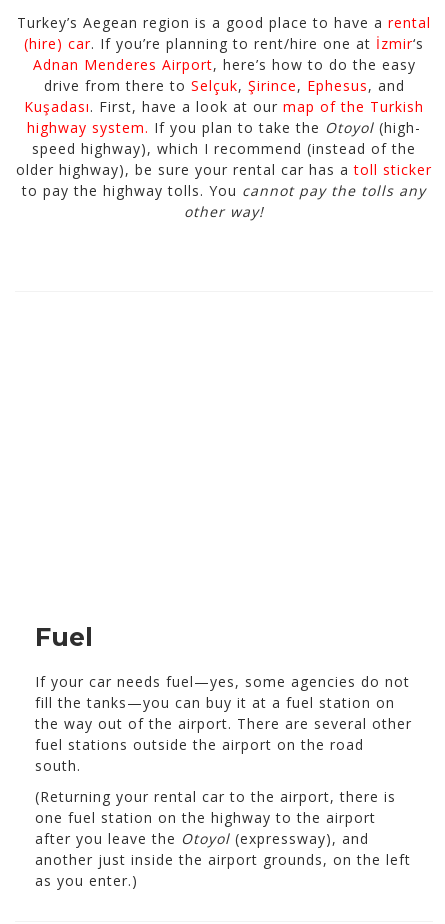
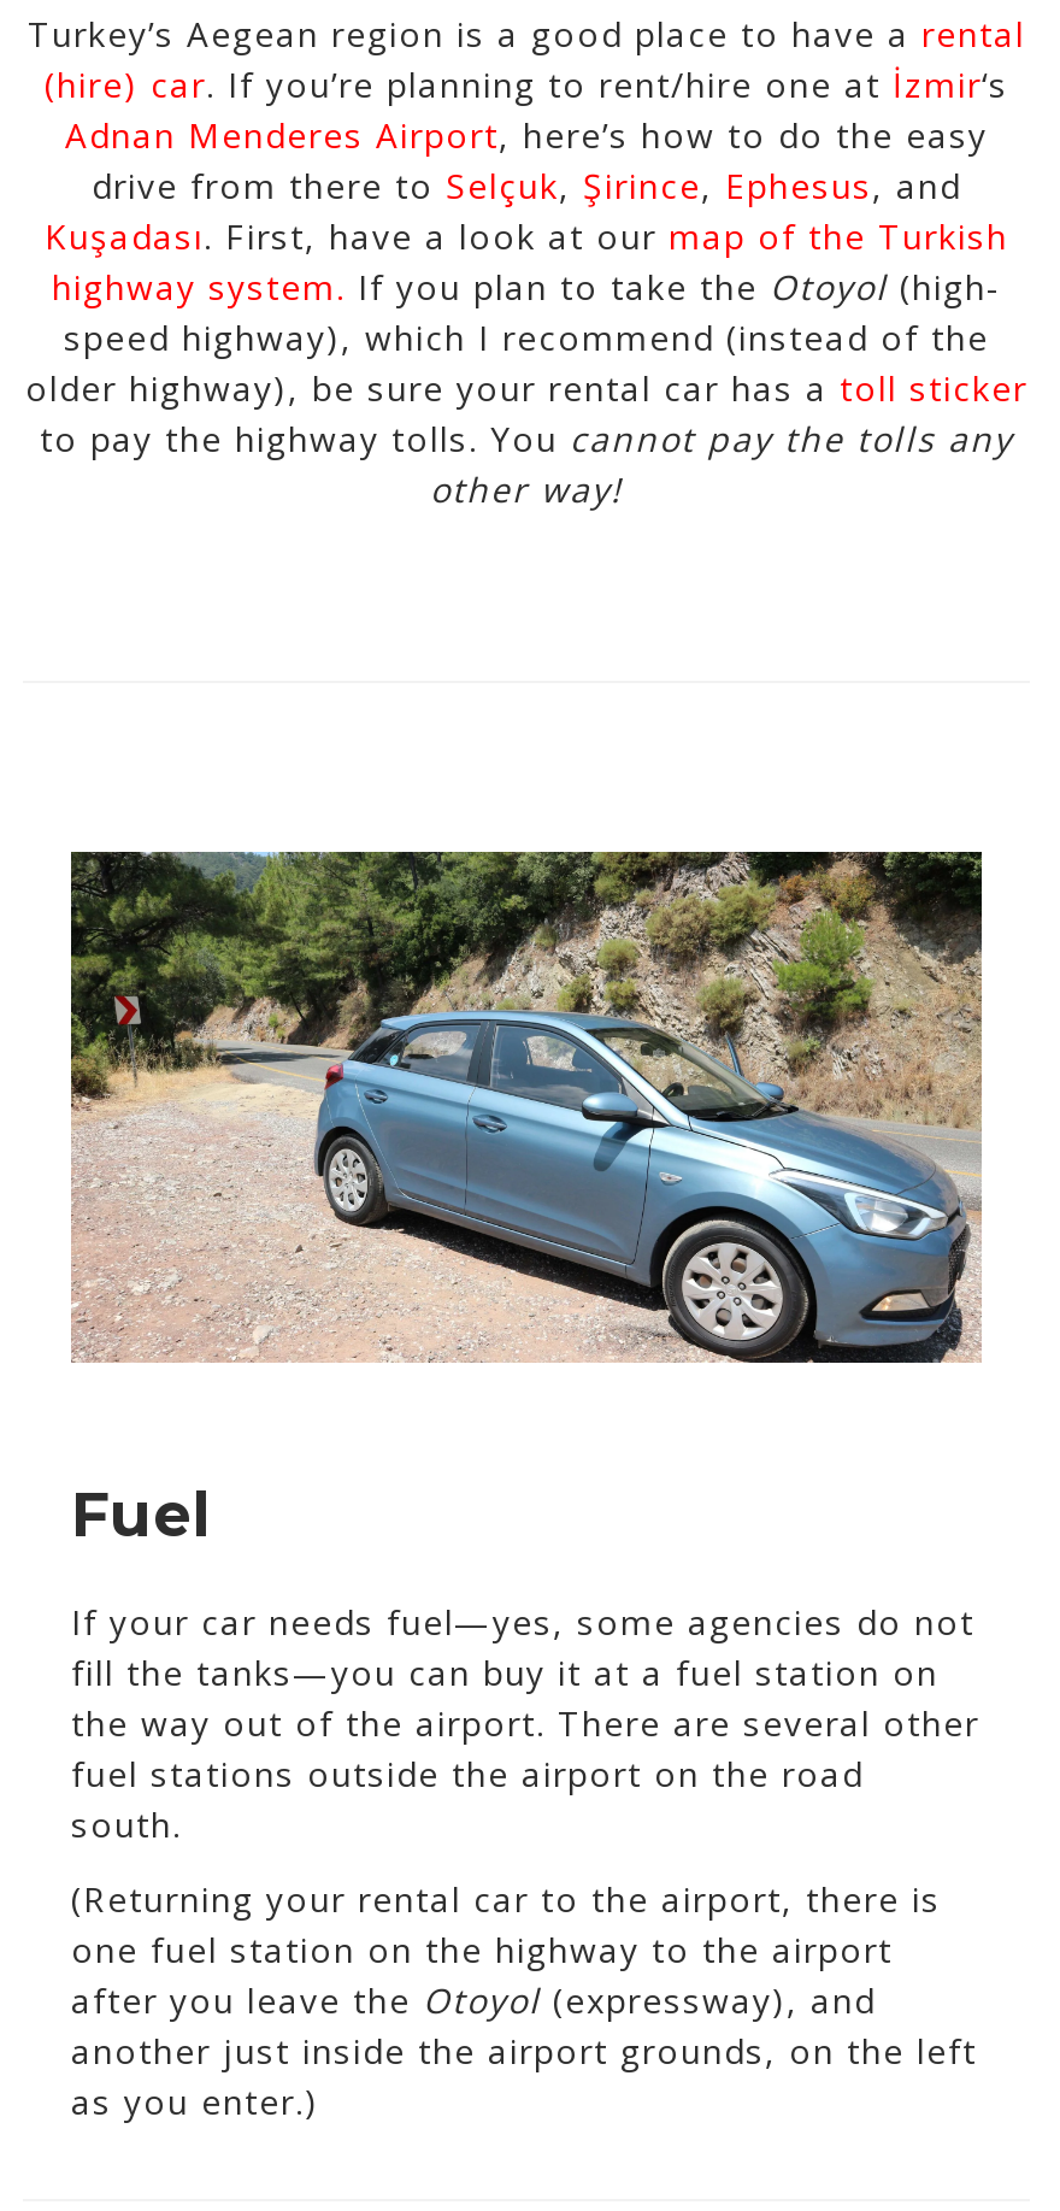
none -> [69,849,984,1365] [image]

